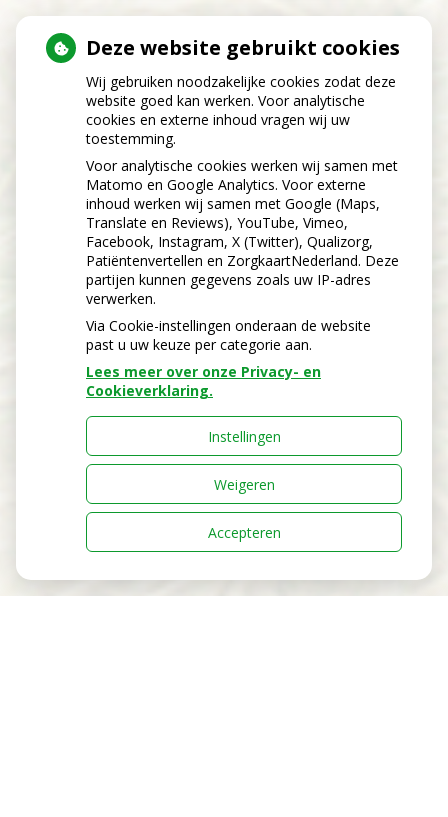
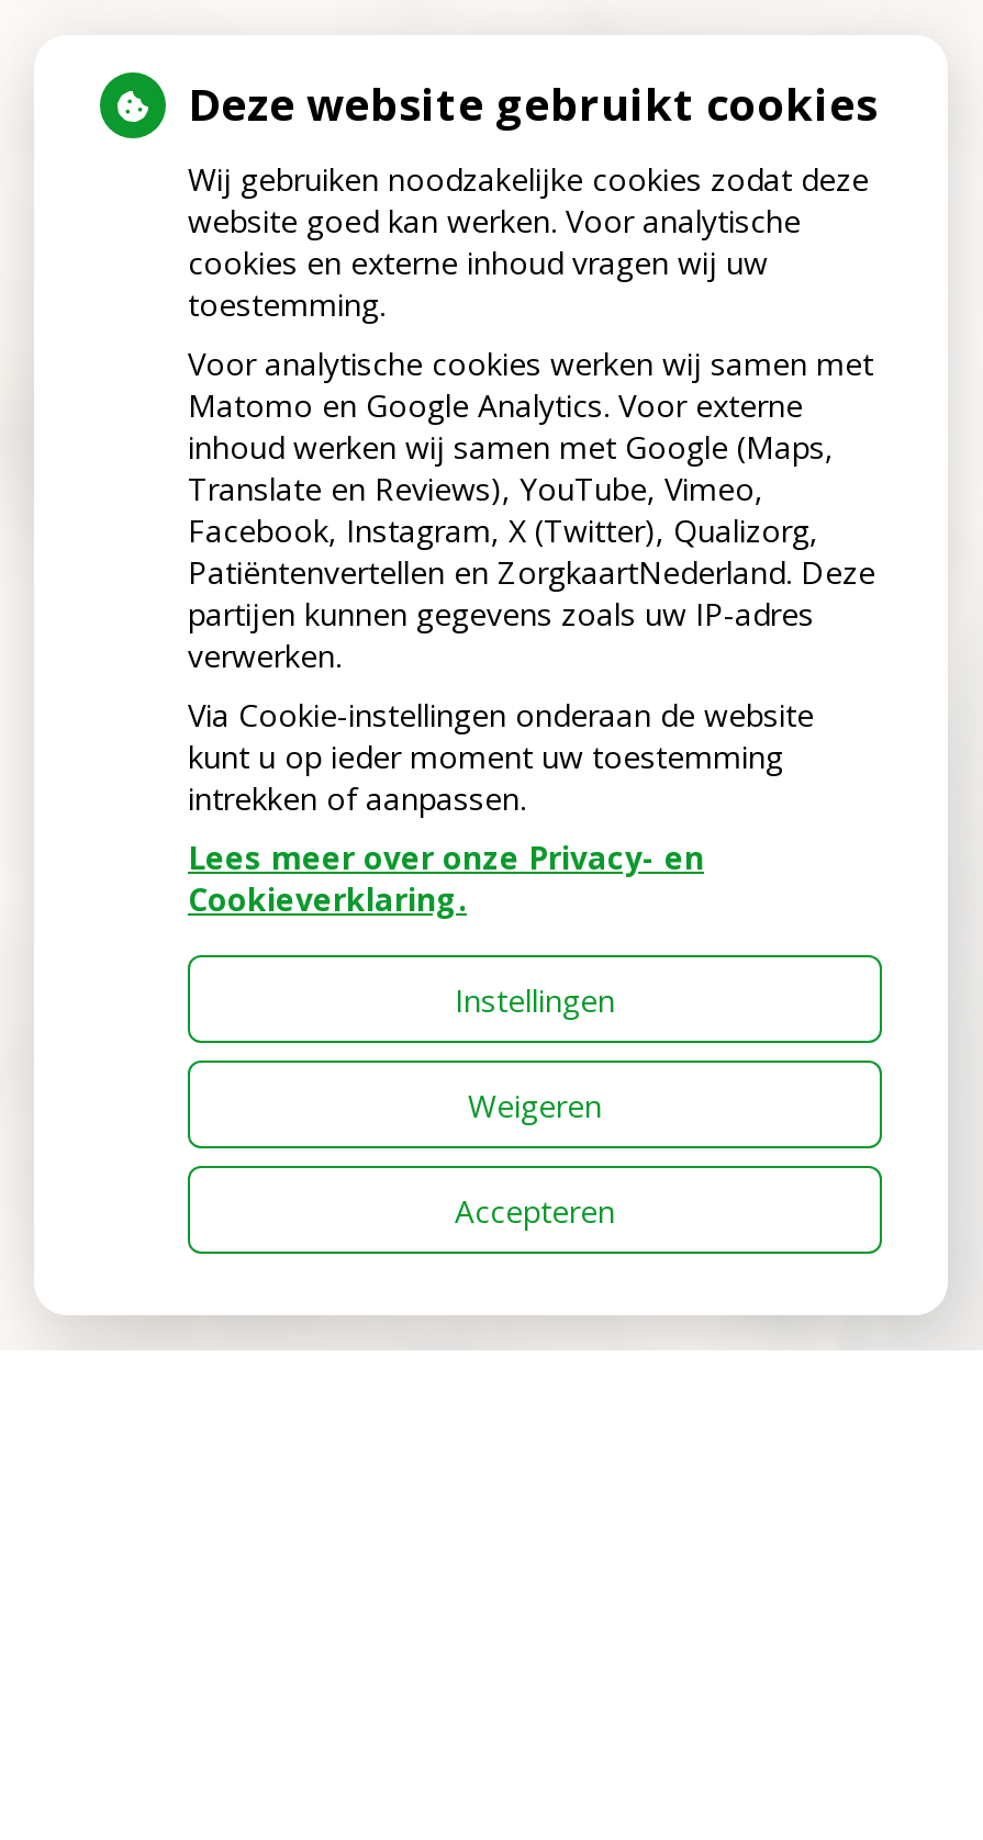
[86,335,312,354] past u uw keuze per categorie aan. -> [188,736,783,819] kunt u op ieder moment uw toestemming | intrekken of aanpassen.

